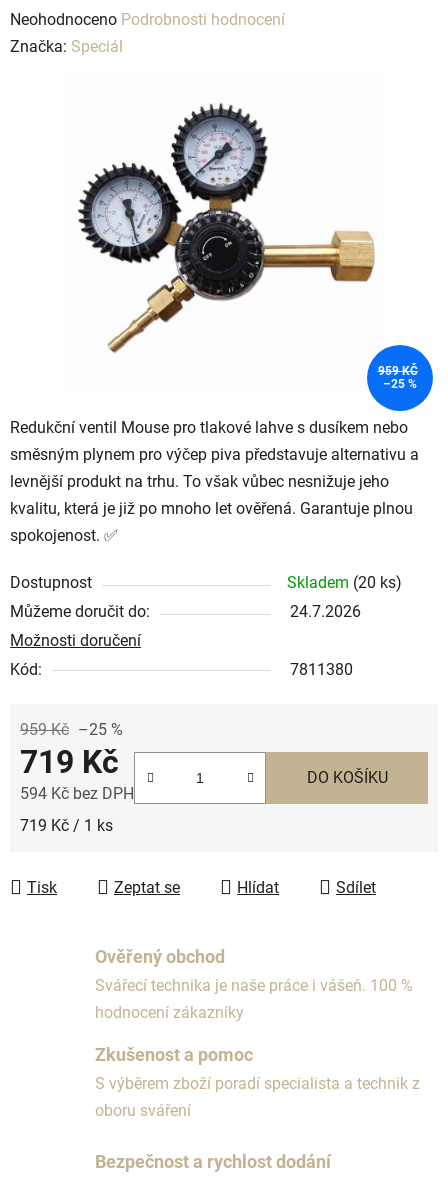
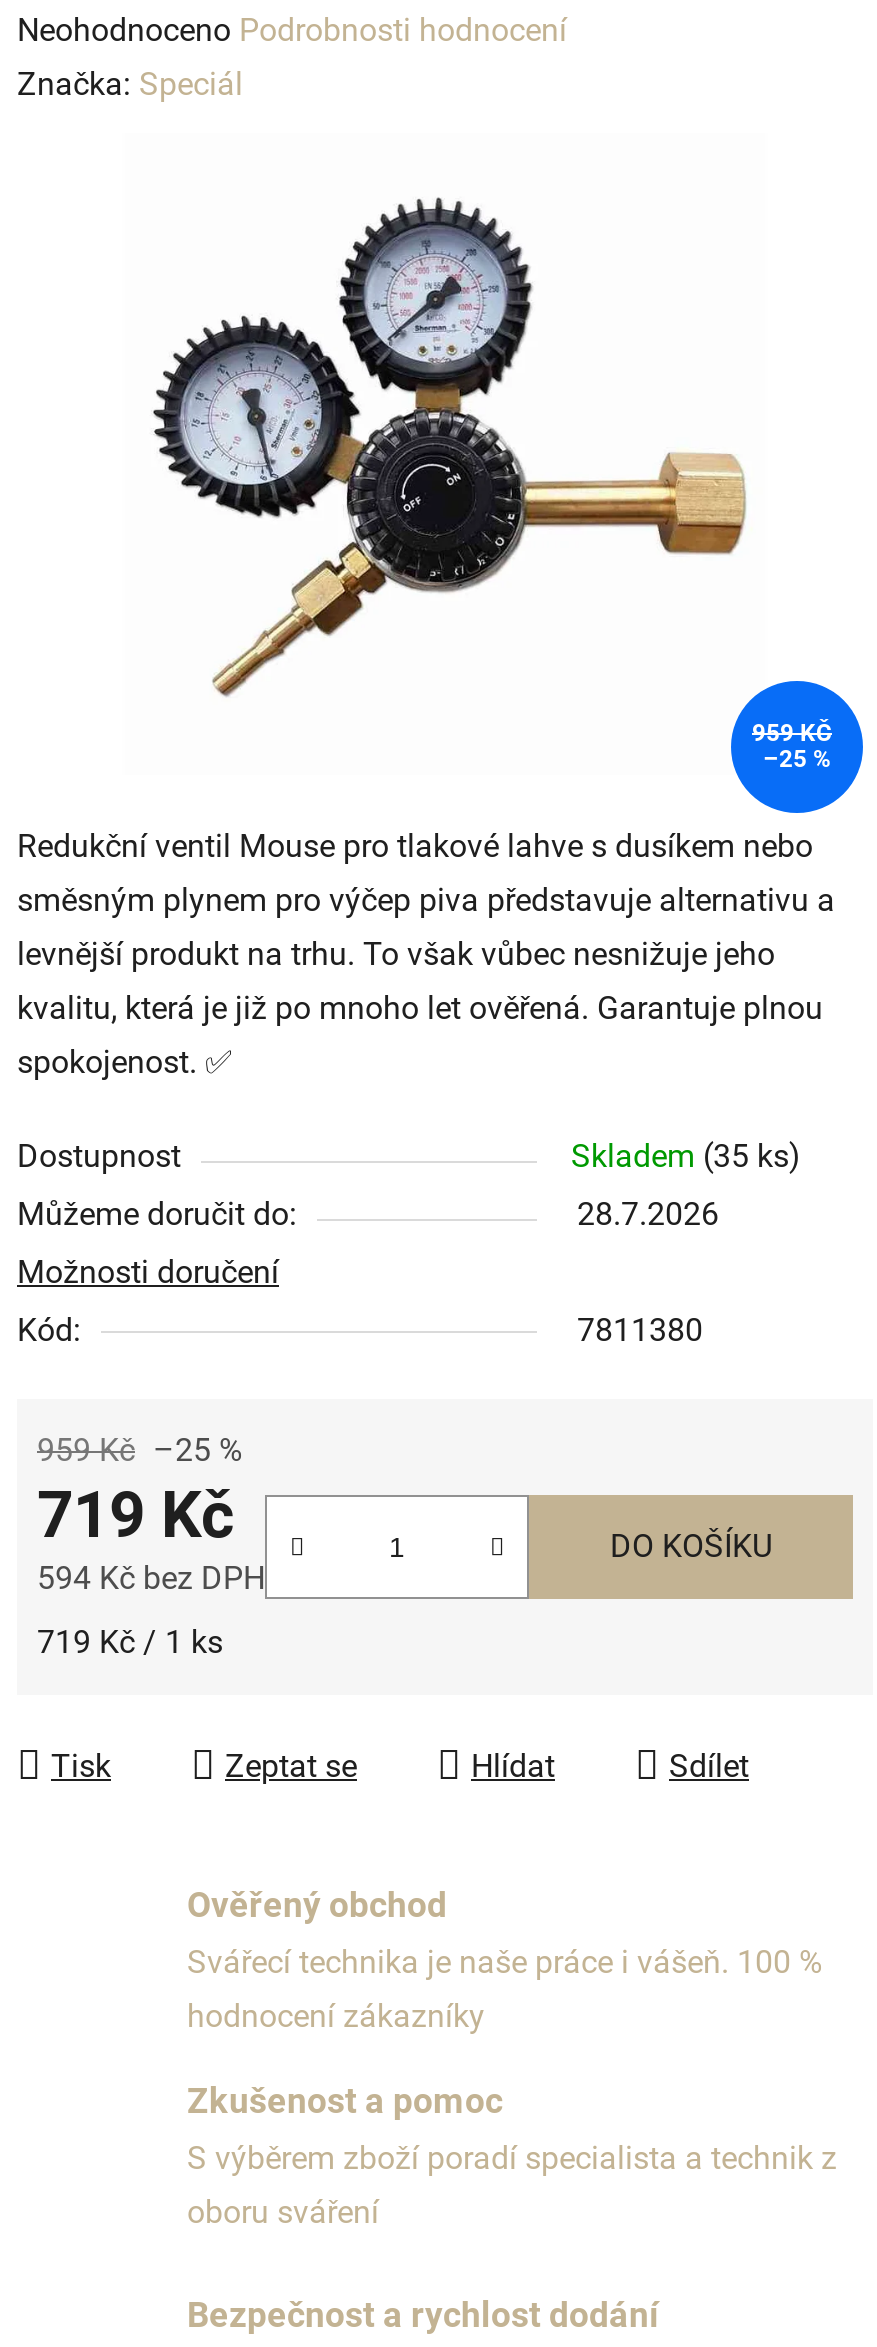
[287,573,402,592] Skladem (20 ks) -> [571,1137,801,1175] Skladem (35 ks)
[290,602,361,621] 24.7.2026 -> [577,1195,719,1233] 28.7.2026

